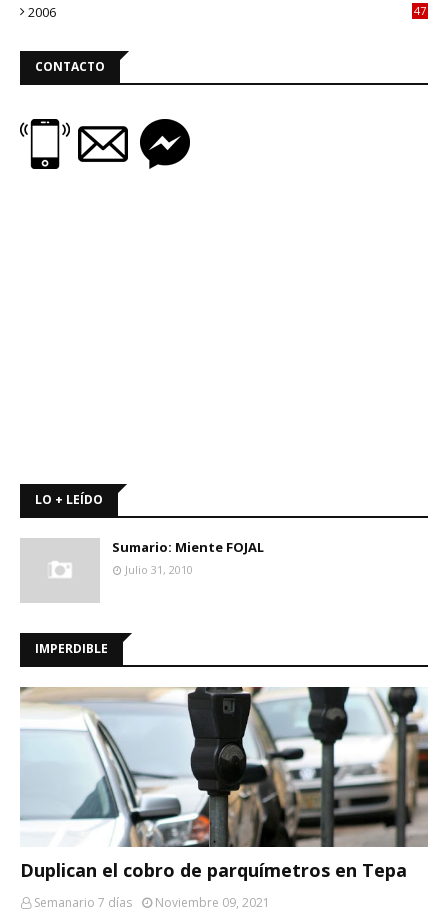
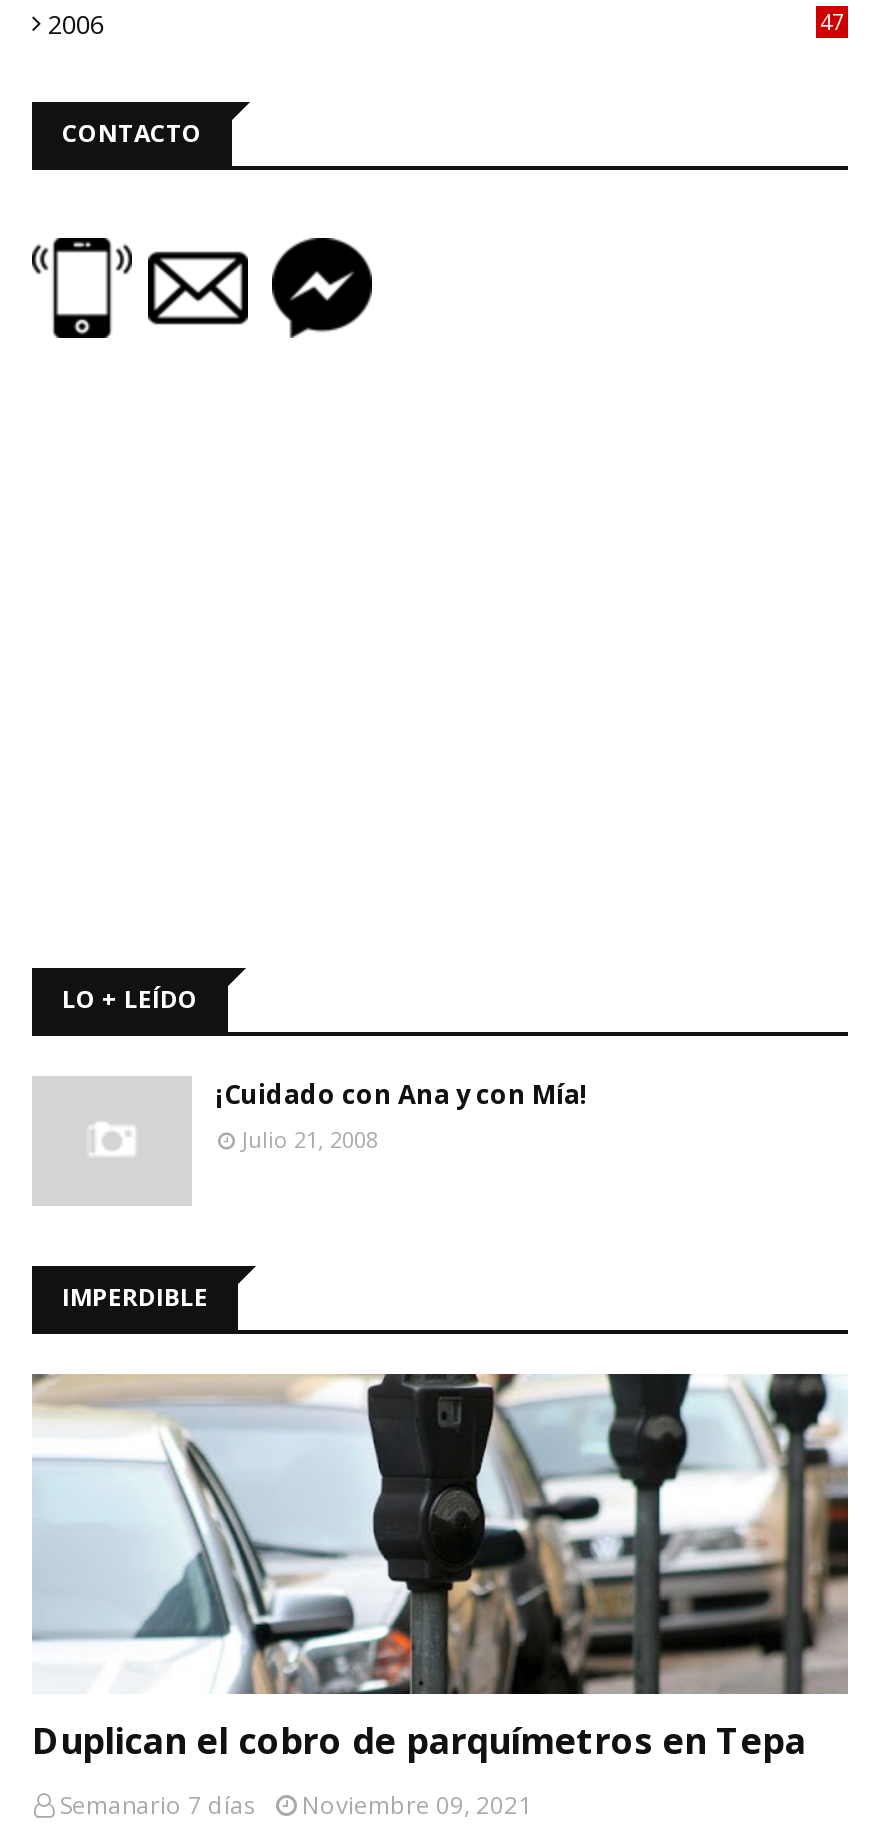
[112,538,264,577] Sumario: Miente FOJAL | Julio 31, 2010 -> [216,1076,588,1154] ¡Cuidado con Ana y con Mía! | Julio 21, 2008

